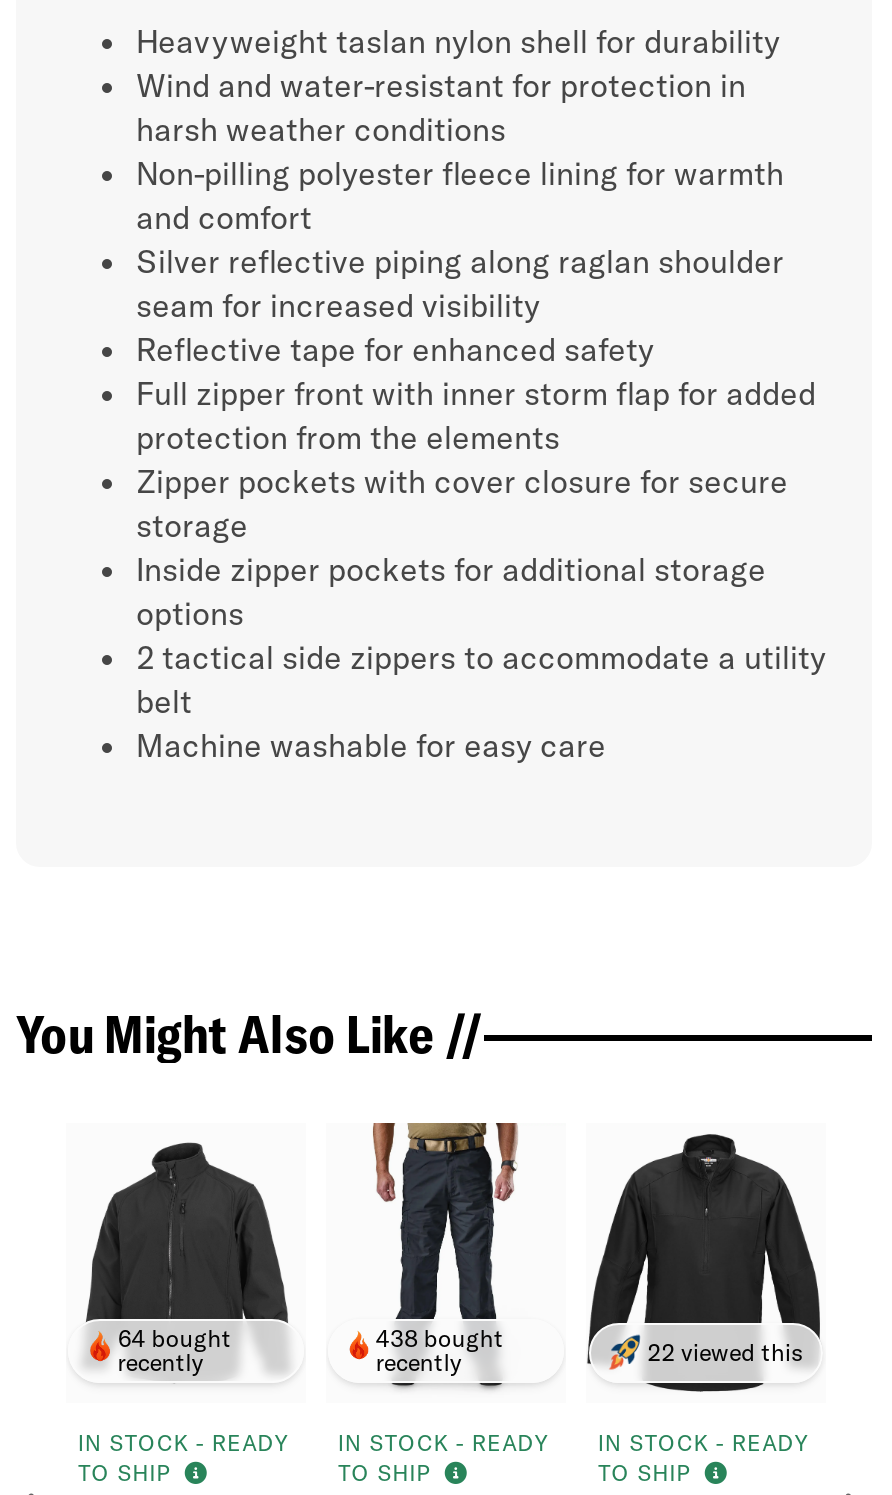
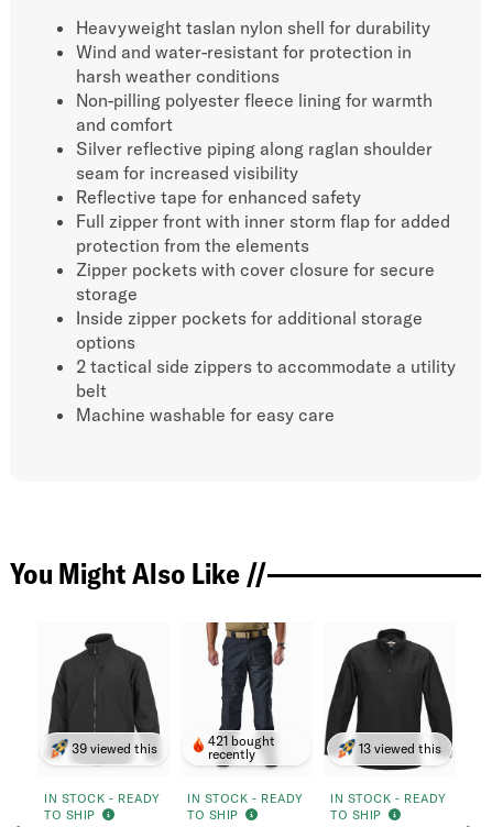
[118,1323,232,1377] 64 bought | recently -> [71,740,157,757] 39 viewed this
[376,1323,504,1353] 438 bought -> [208,733,275,749] 421 bought
[647,1337,803,1367] 22 viewed this -> [359,740,441,757] 13 viewed this

